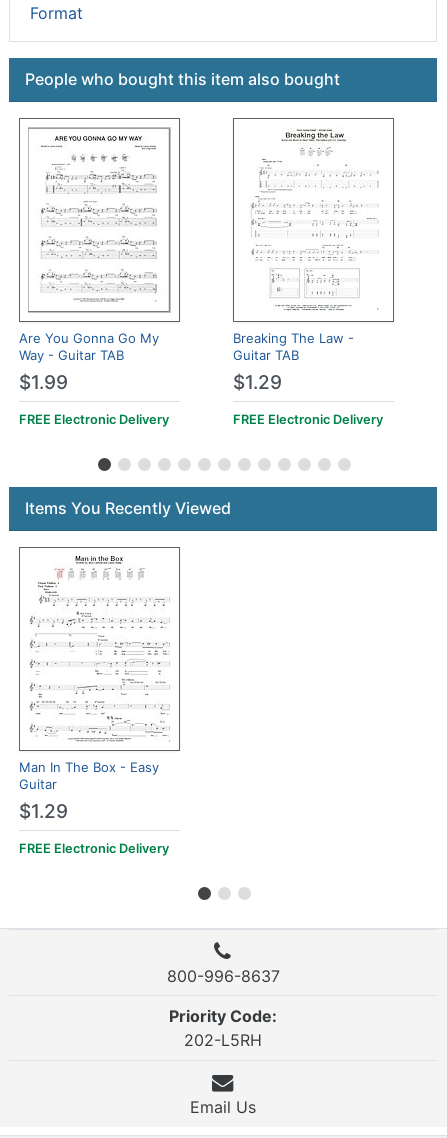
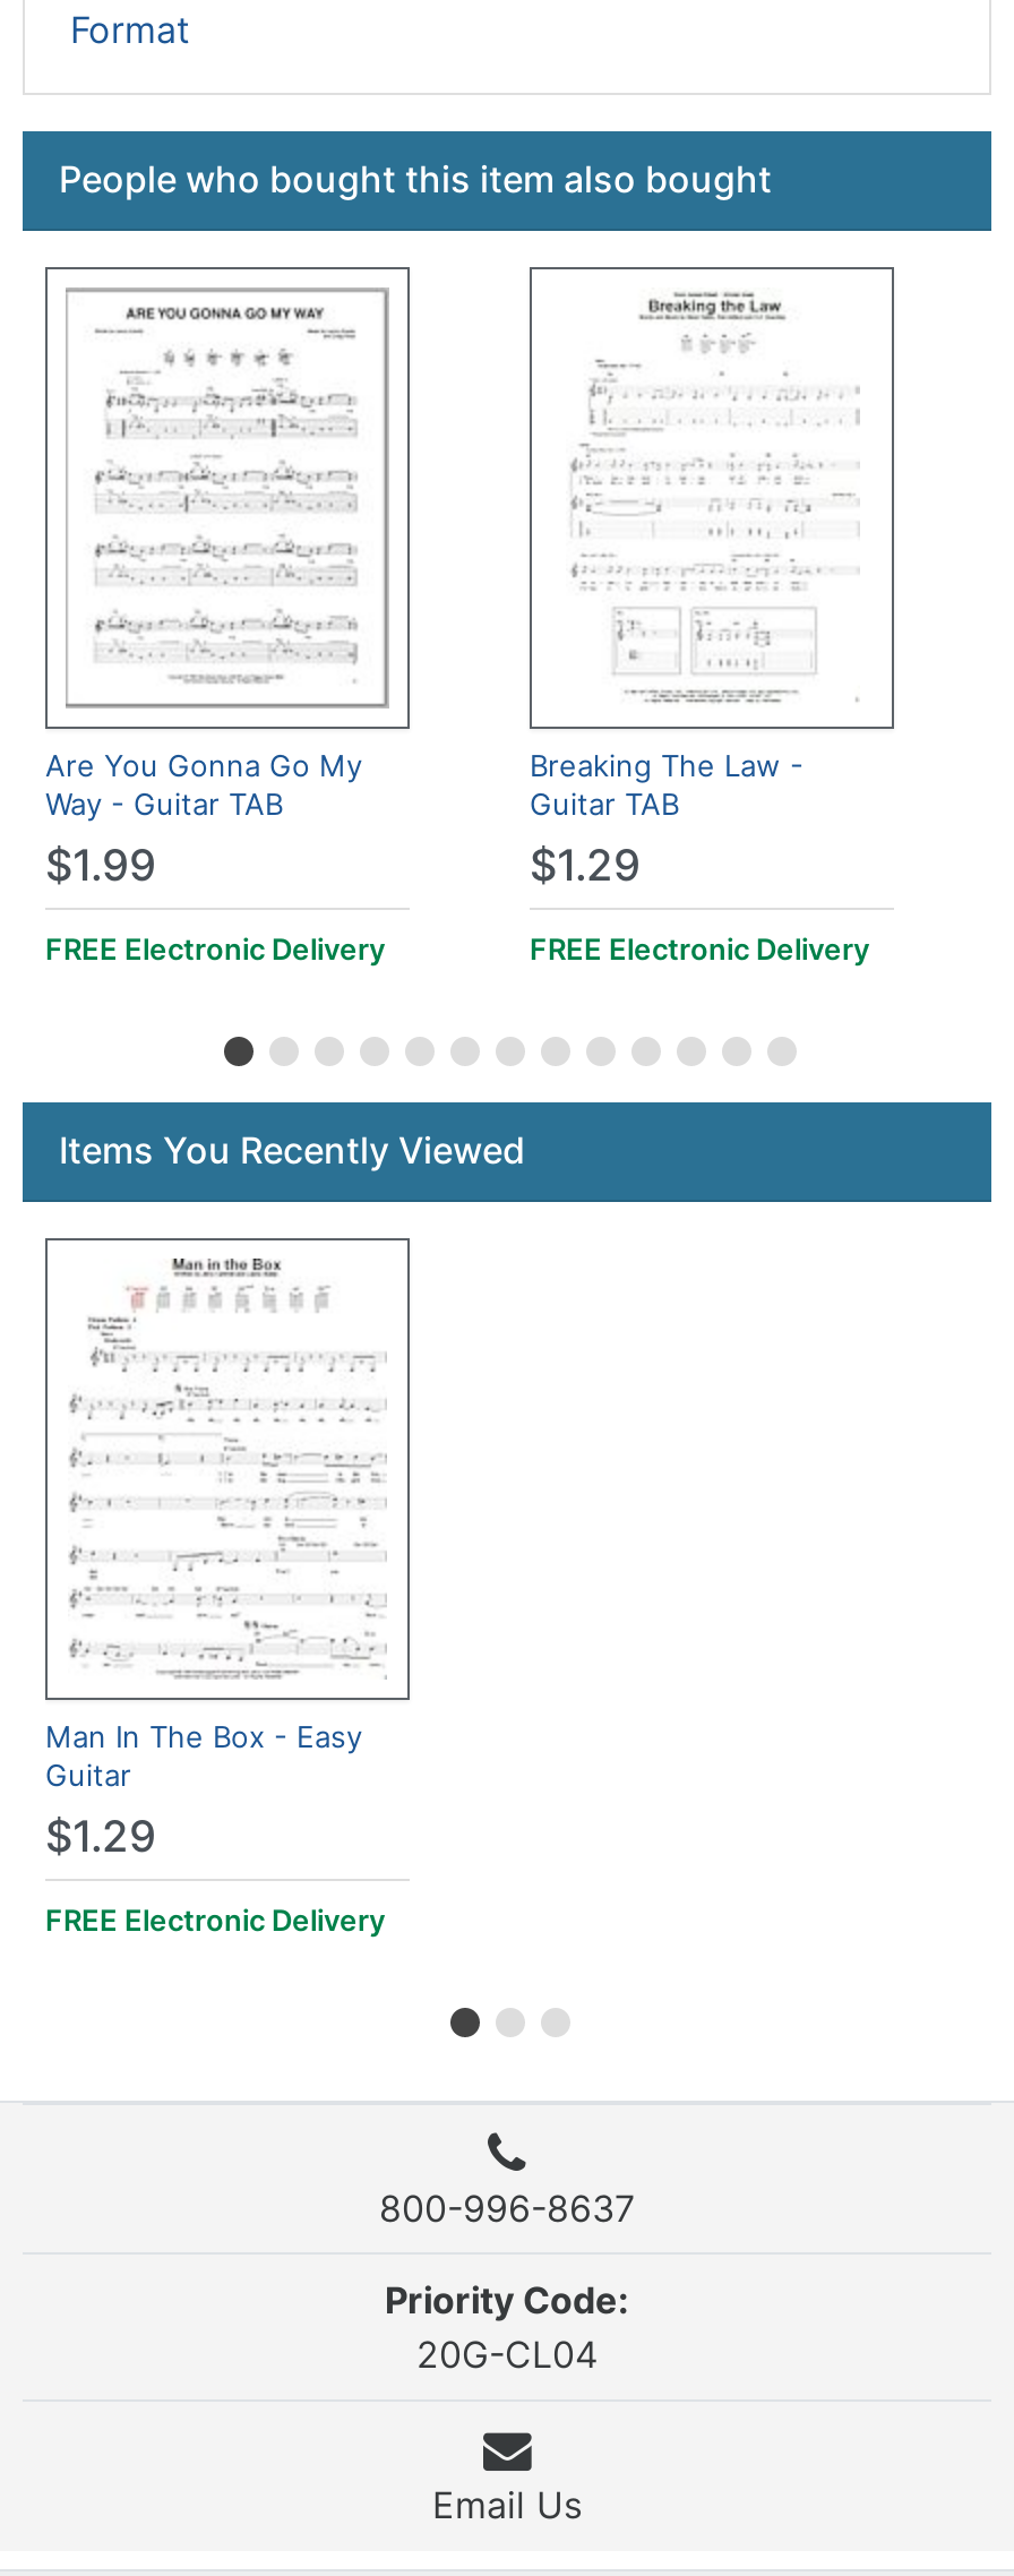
[184,1030,262,1050] 202-L5RH -> [416,2332,598,2377] 20G-CL04

